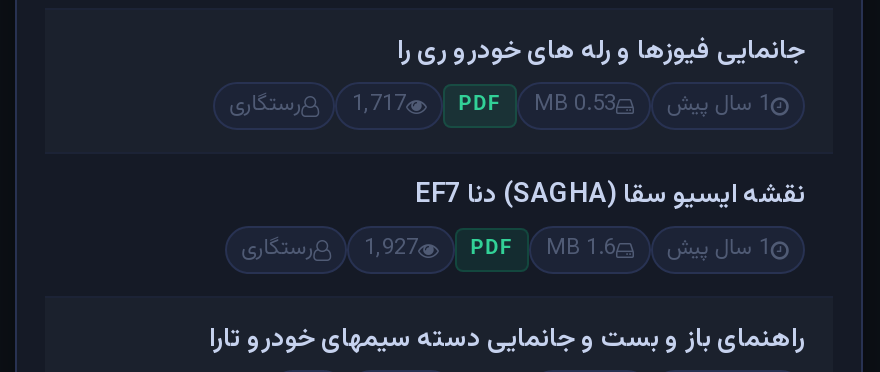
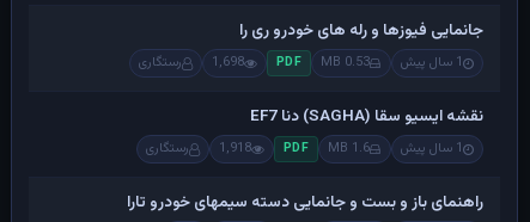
[229,88,501,123] PDF 1,717 رستگاری -> [139,52,302,73] PDF 1,698 رستگاری
[241,232,513,267] PDF 1,927 رستگاری -> [146,138,309,159] PDF 1,918 رستگاری

